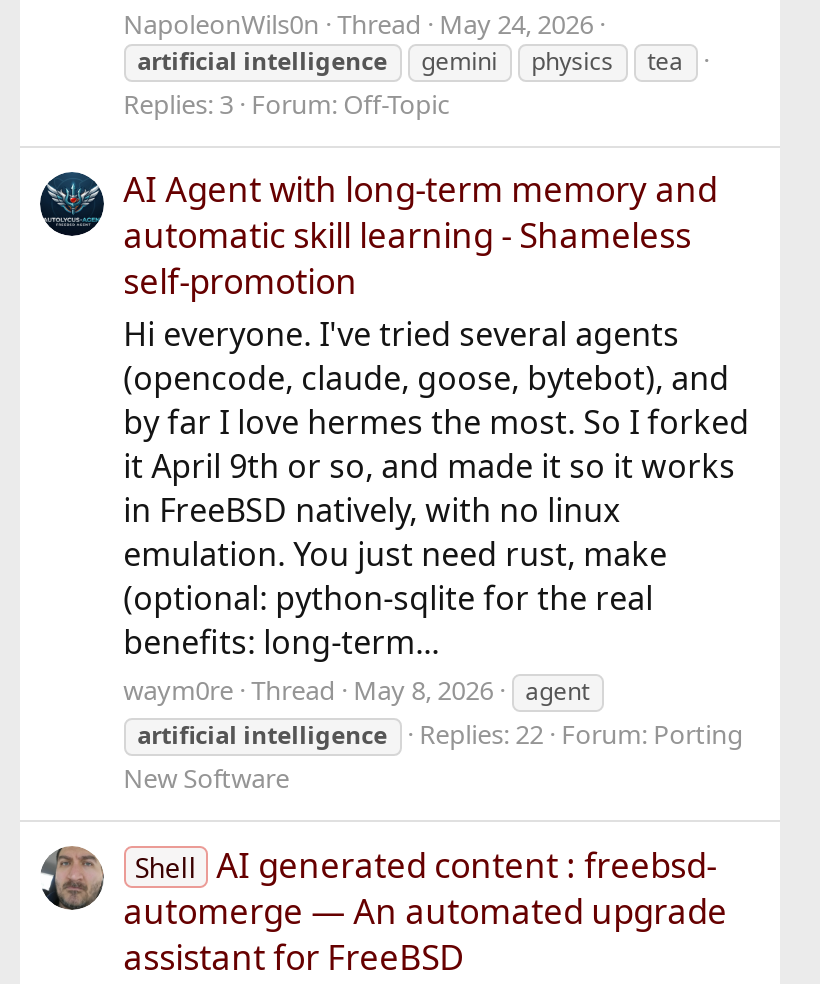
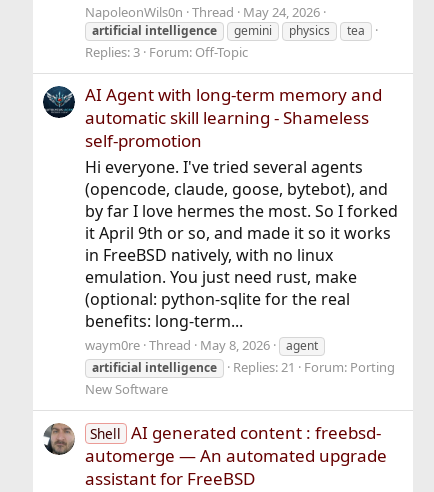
[419,717,743,753] Replies: 22 Forum: Porting -> [233,358,395,376] Replies: 21 Forum: Porting

